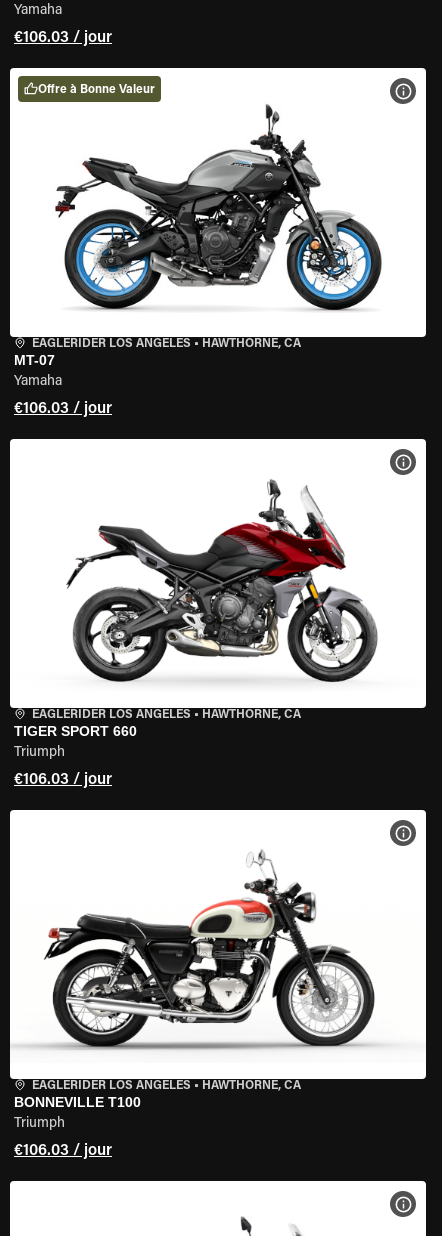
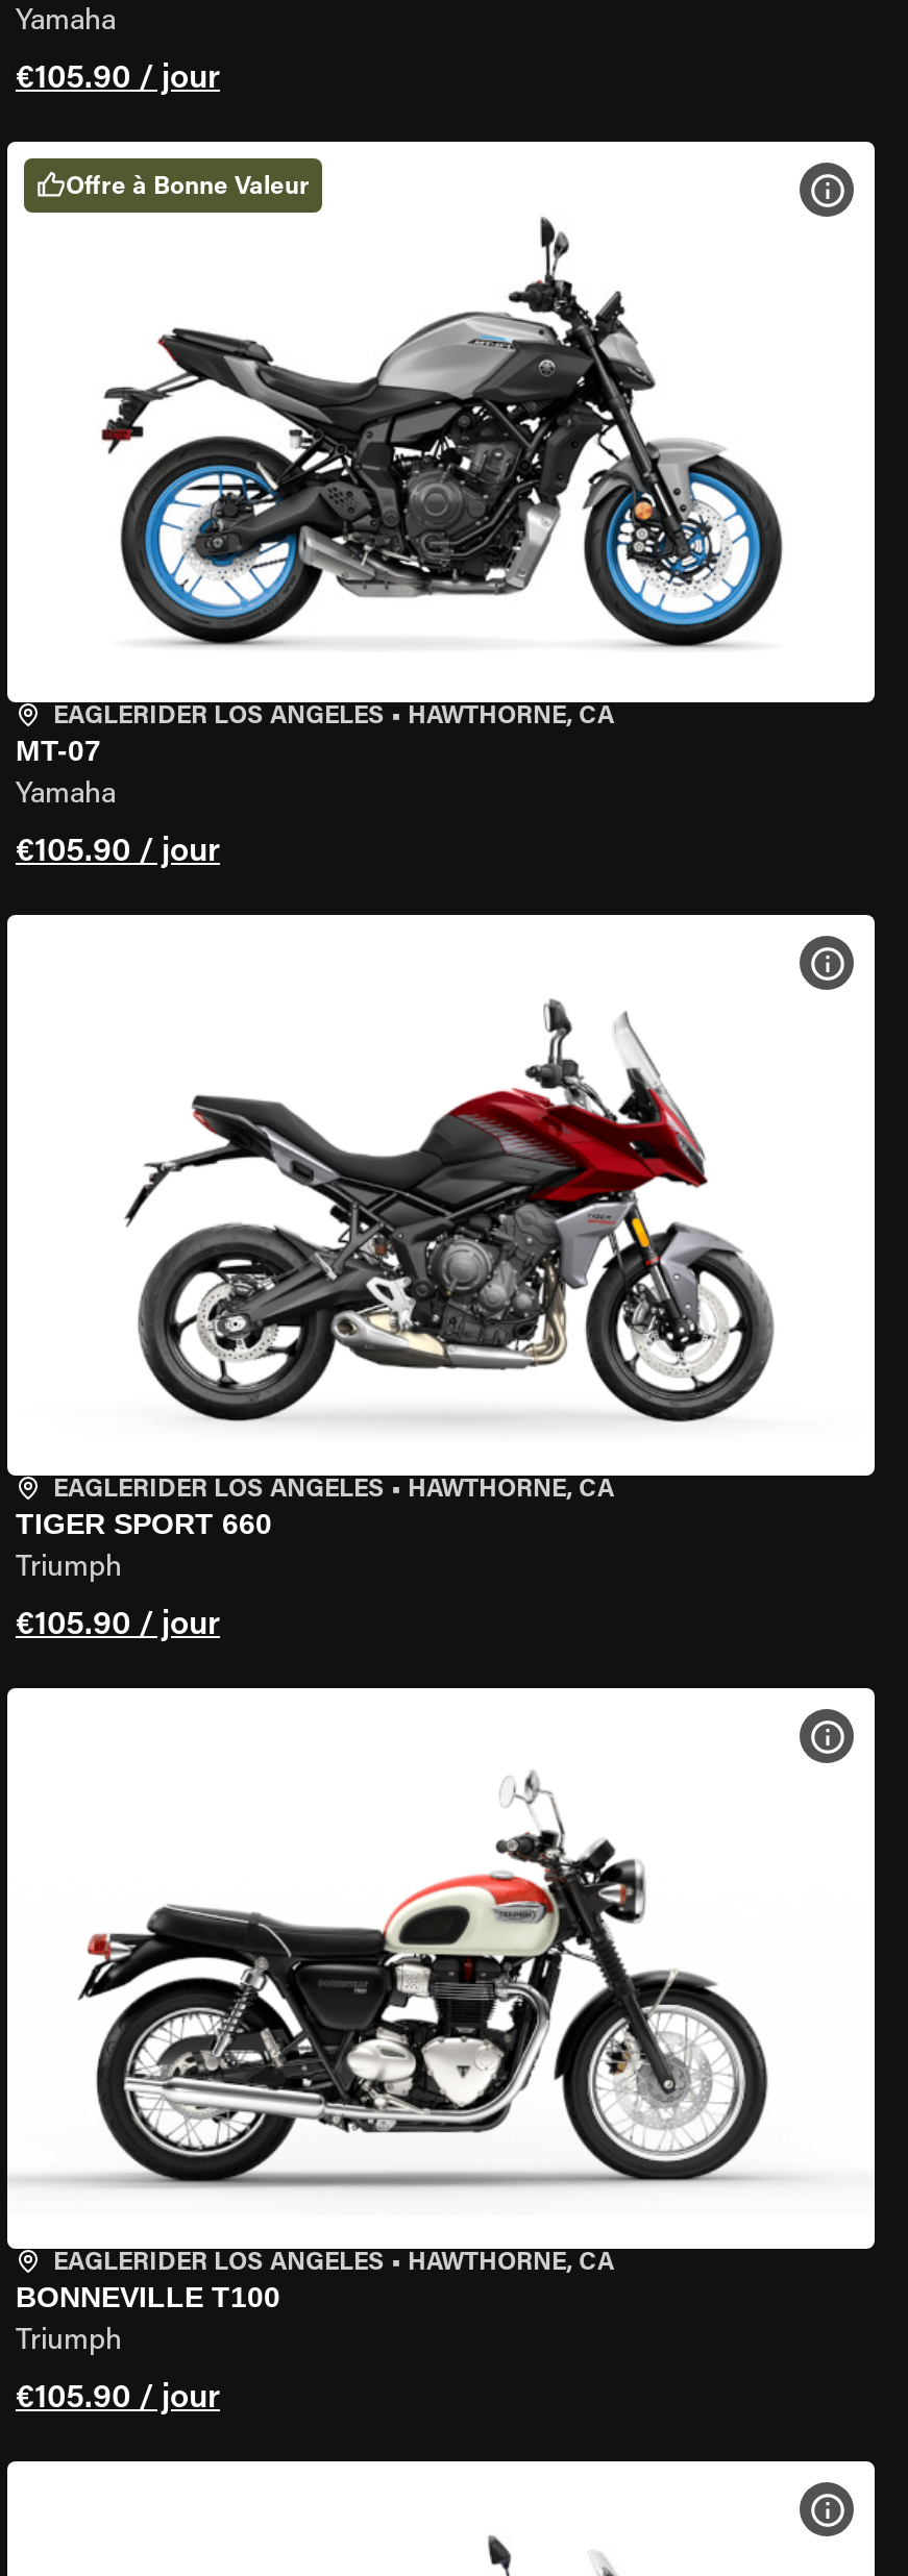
[14,30,112,46] €106.03 / jour -> [16,63,220,96] €105.90 / jour
[14,401,112,417] €106.03 / jour -> [16,836,220,869] €105.90 / jour
[14,772,112,788] €106.03 / jour -> [16,1609,220,1642] €105.90 / jour
[14,1143,112,1159] €106.03 / jour -> [16,2382,220,2416] €105.90 / jour

